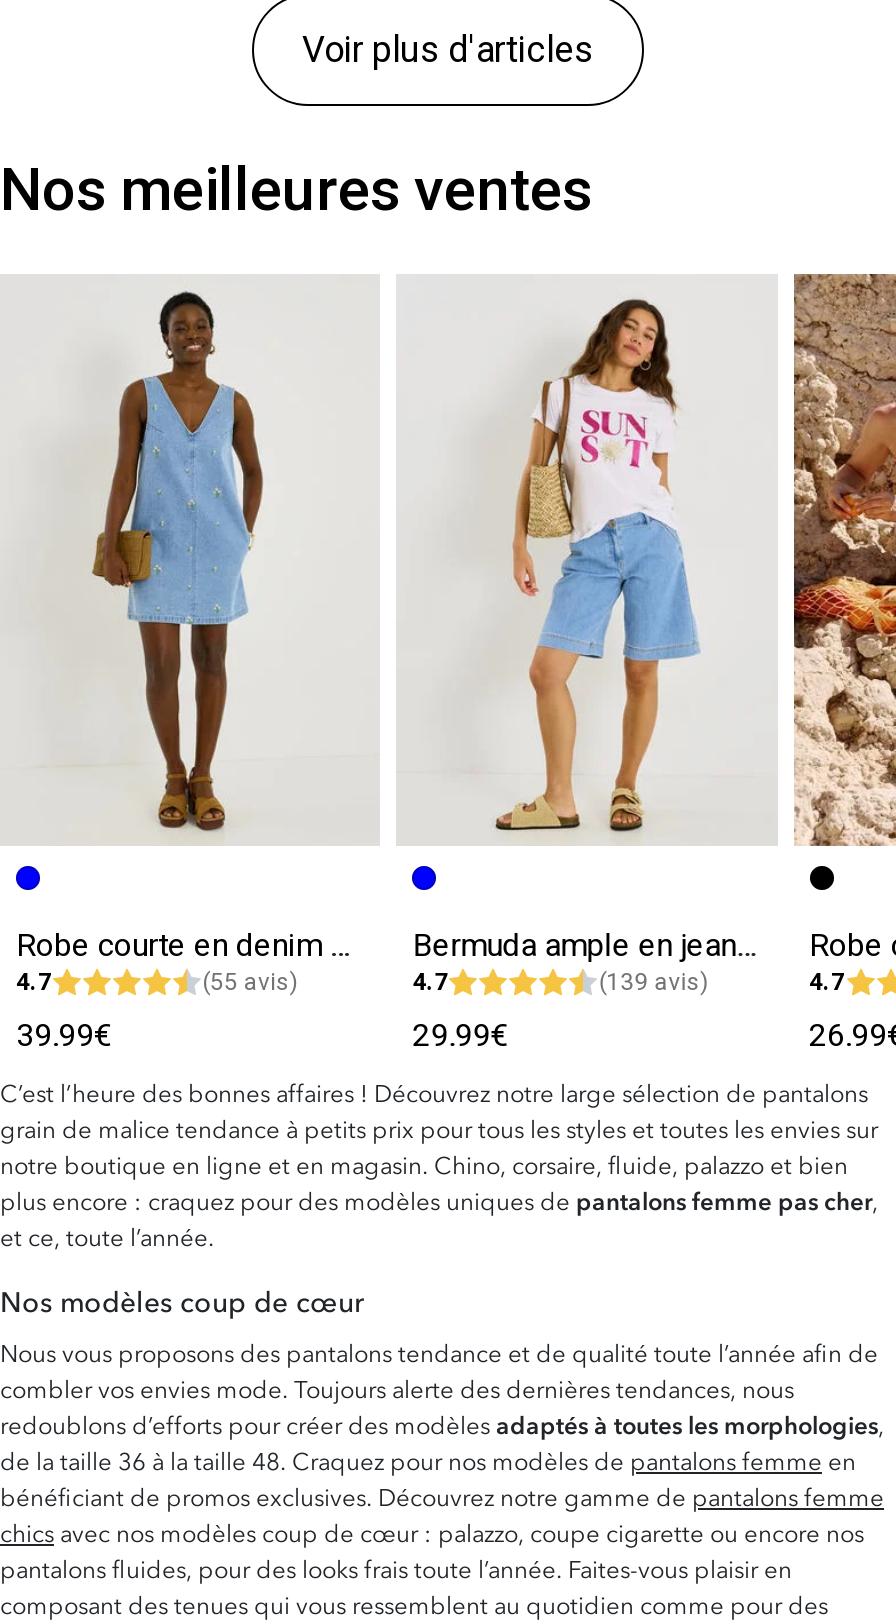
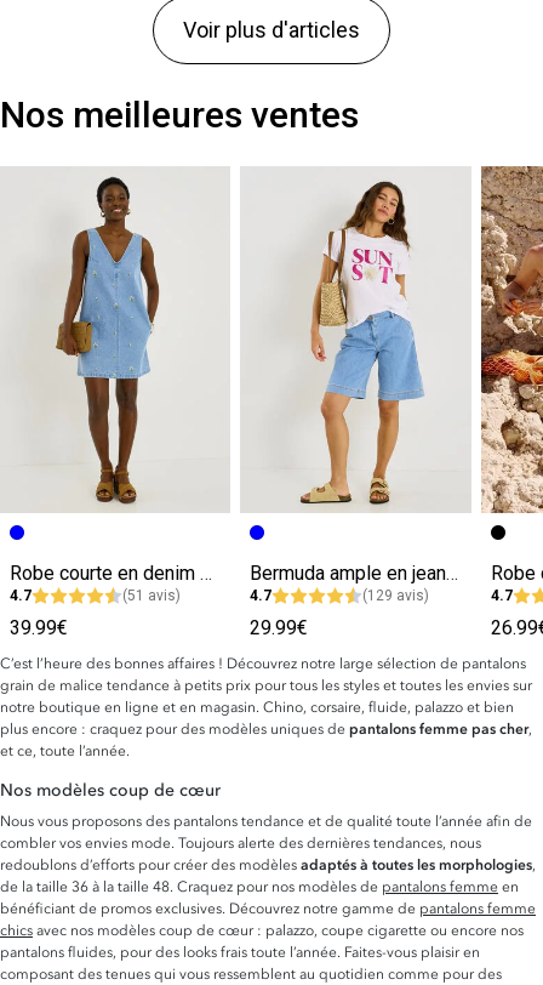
[202,967,298,995] (55 avis) -> [122,587,181,604] (51 avis)
[598,967,708,995] (139 avis) -> [363,587,429,604] (129 avis)

